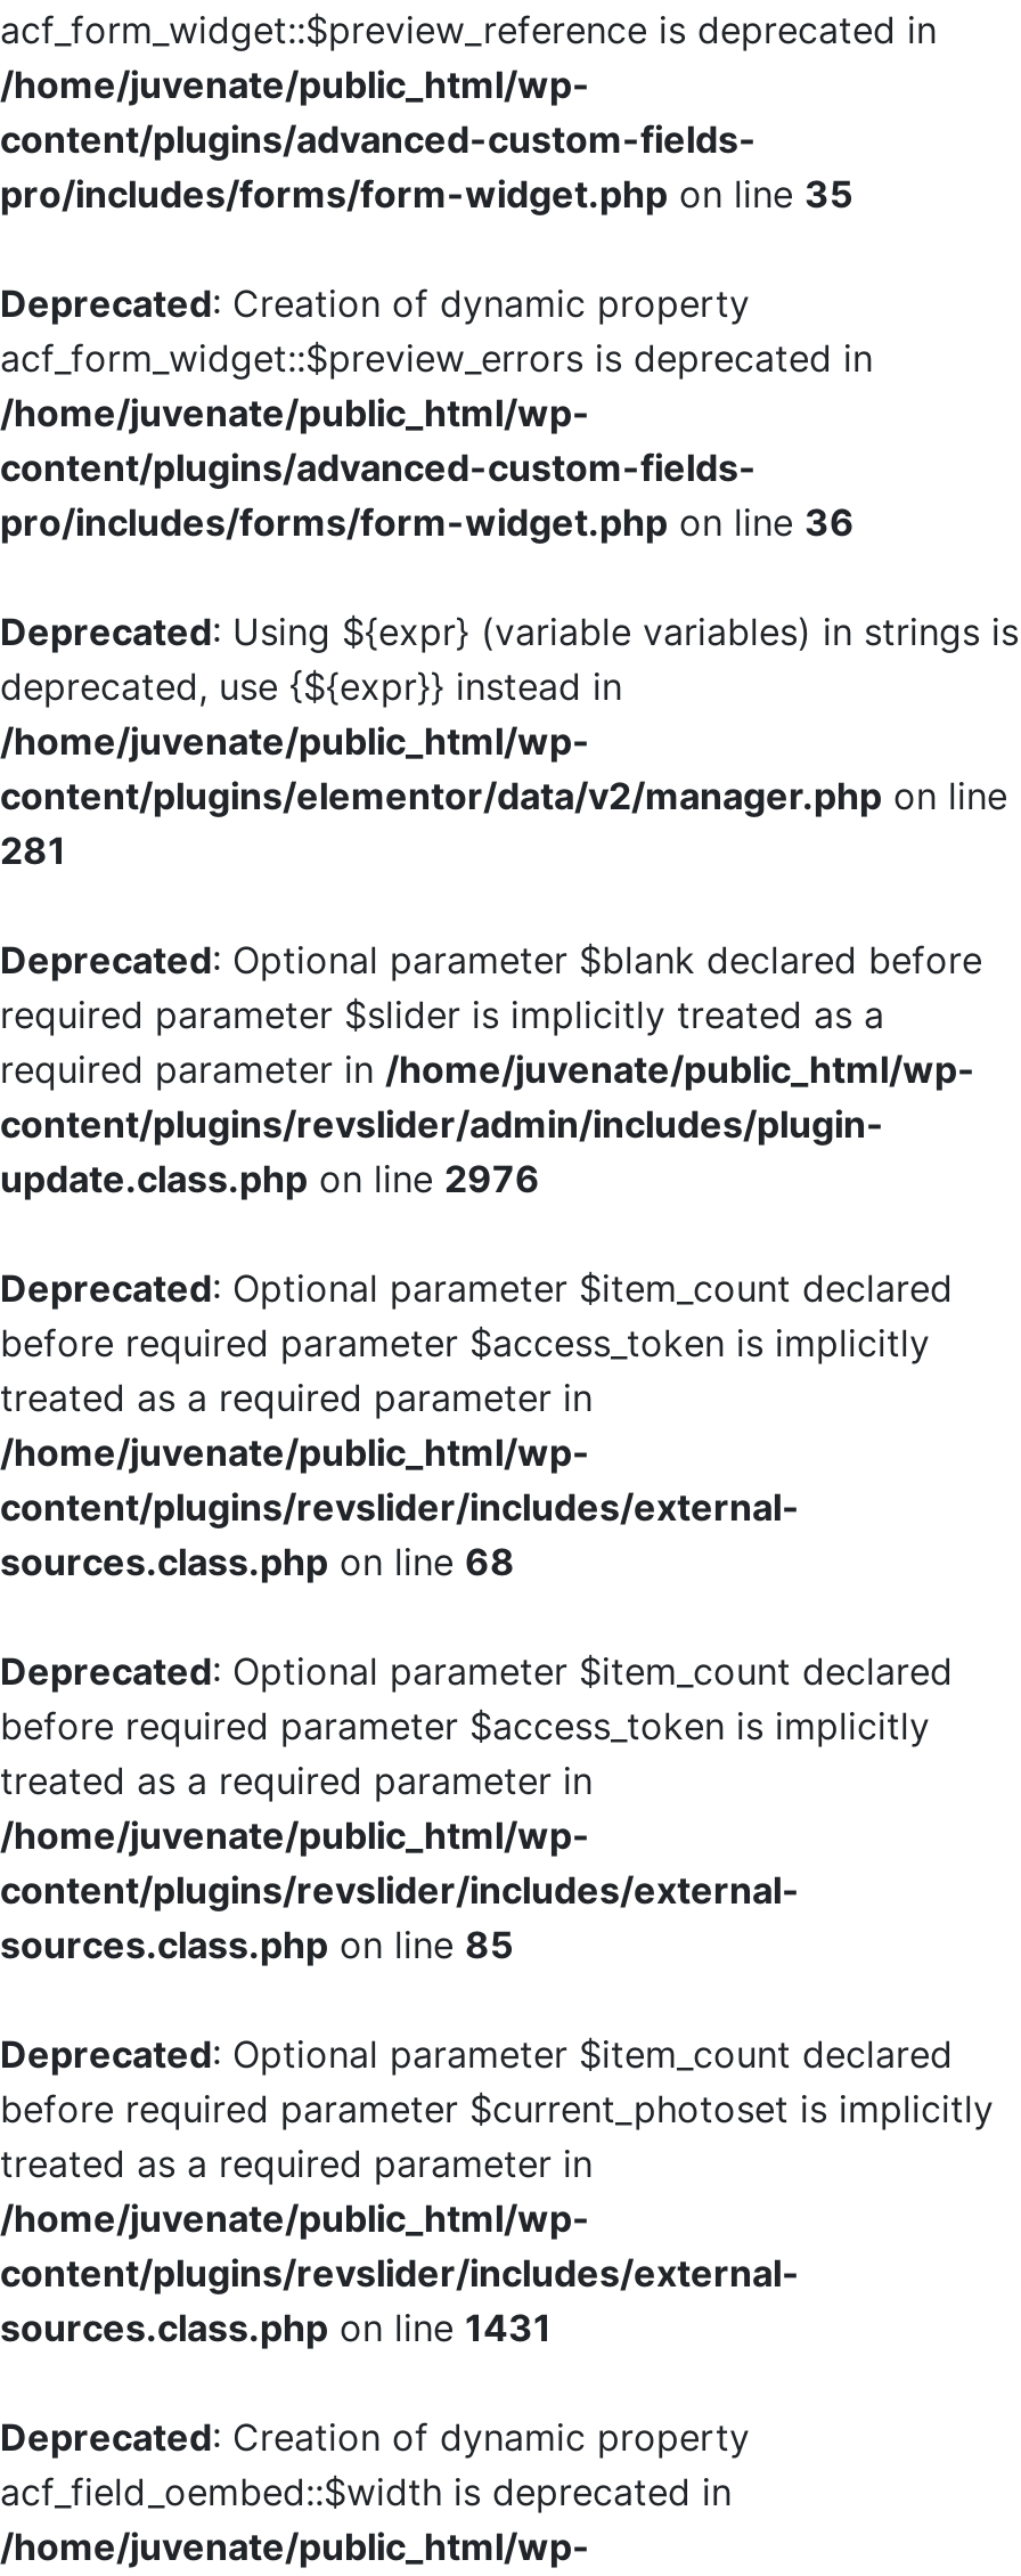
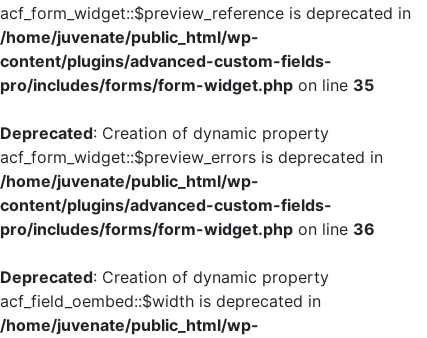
[0,609,1019,2350] Deprecated: Using ${expr} (variable variables) in strings is | deprecated, use {${expr}} instead in | /home/juvenate/public_html/wp- | content/plugins/elementor/data/v2/manager.php on line | 281 | Deprecated: Optional parameter $blank declared before | required parameter $slider is implicitly treated as a | required parameter in /home/juvenate/public_html/wp- | content/plugins/revslider/admin/includes/plugin- | update.class.php on line 2976 | Deprecated: Optional parameter $item_count declared | before required parameter $access_token is implicitly | treated as a required parameter in | /home/juvenate/public_html/wp- | content/plugins/revslider/includes/external- | sources.class.php on line 68 | Deprecated: Optional parameter $item_count declared | before required parameter $access_token is implicitly | treated as a required parameter in | /home/juvenate/public_html/wp- | content/plugins/revslider/includes/external- | sources.class.php on line 85 | Deprecated: Optional parameter $item_count declared | before required parameter $current_photoset is implicitly | treated as a required parameter in | /home/juvenate/public_html/wp- | content/plugins/revslider/includes/external- | sources.class.php on line 1431 -> none

